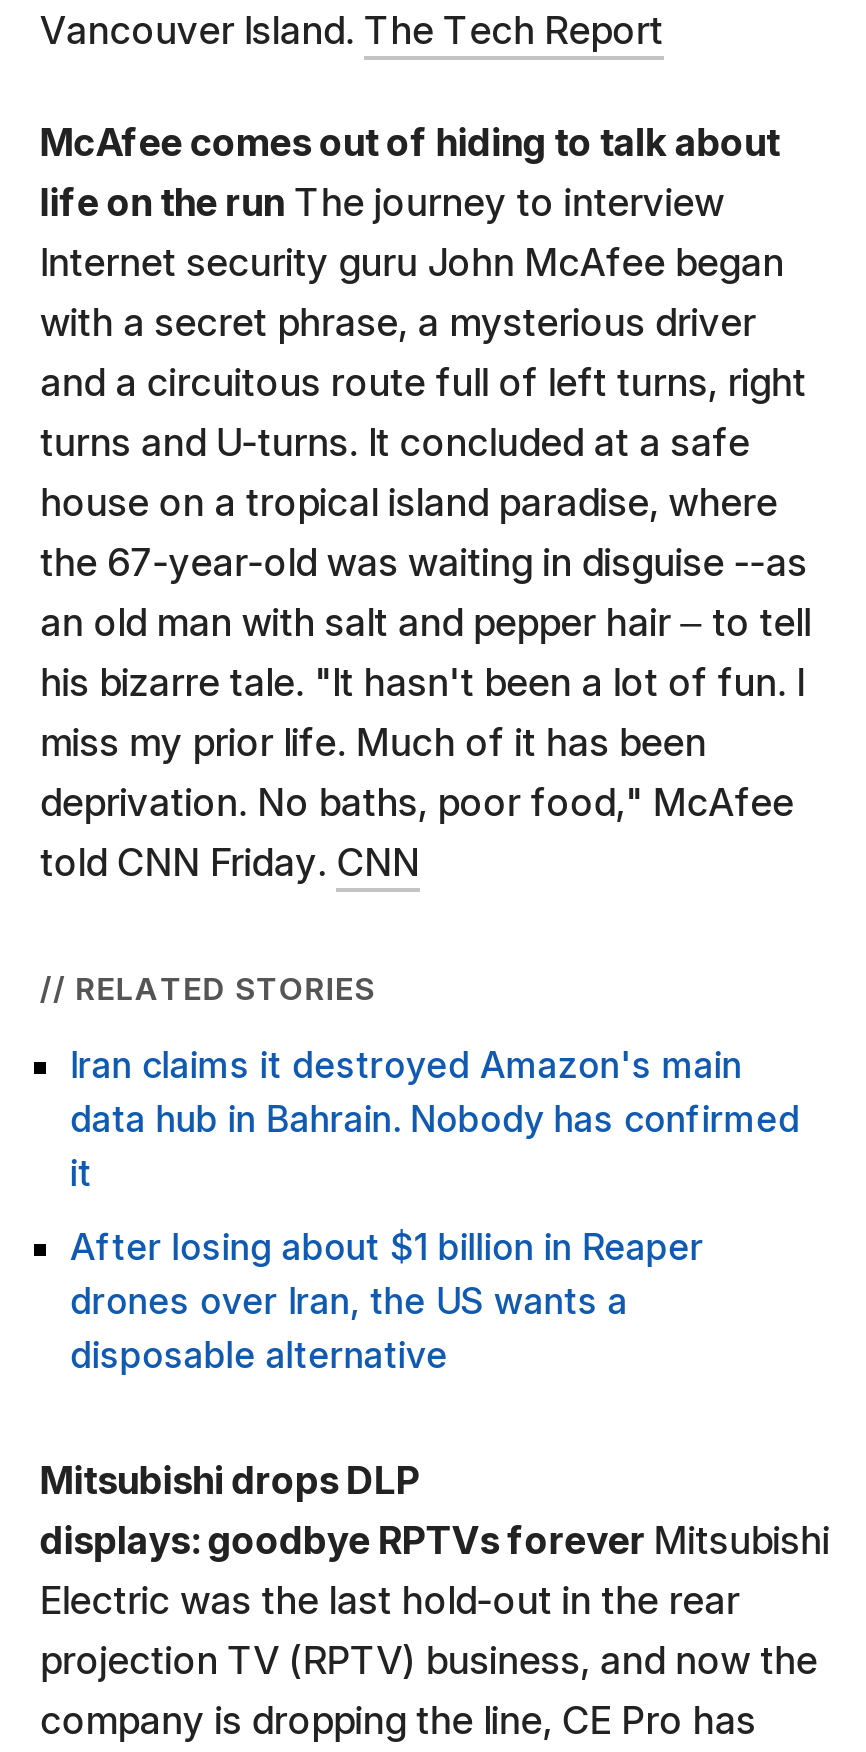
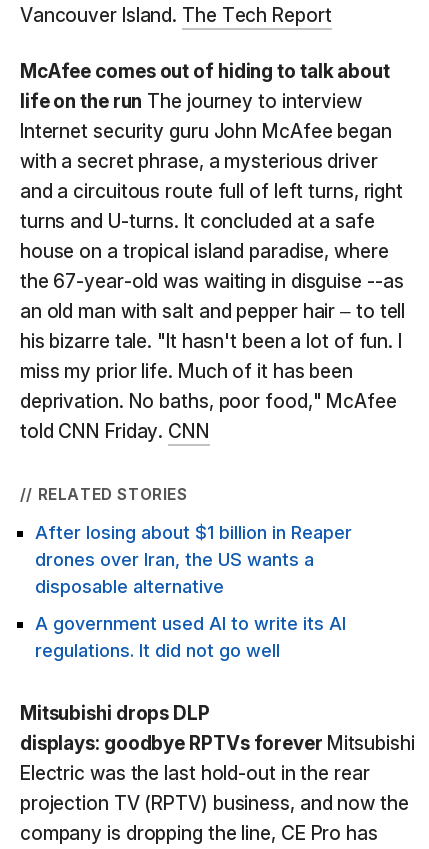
[70,1044,800,1194] Iran claims it destroyed Amazon's main | data hub in Bahrain. Nobody has confirmed | it -> none
moved [70,1226,704,1376] -> [35,522,352,597]: After losing about $1 billion in Reaper | drones over Iran, the US wants a | disposable alternative
none -> [35,613,346,661] A government used AI to write its AI | regulations. It did not go well

